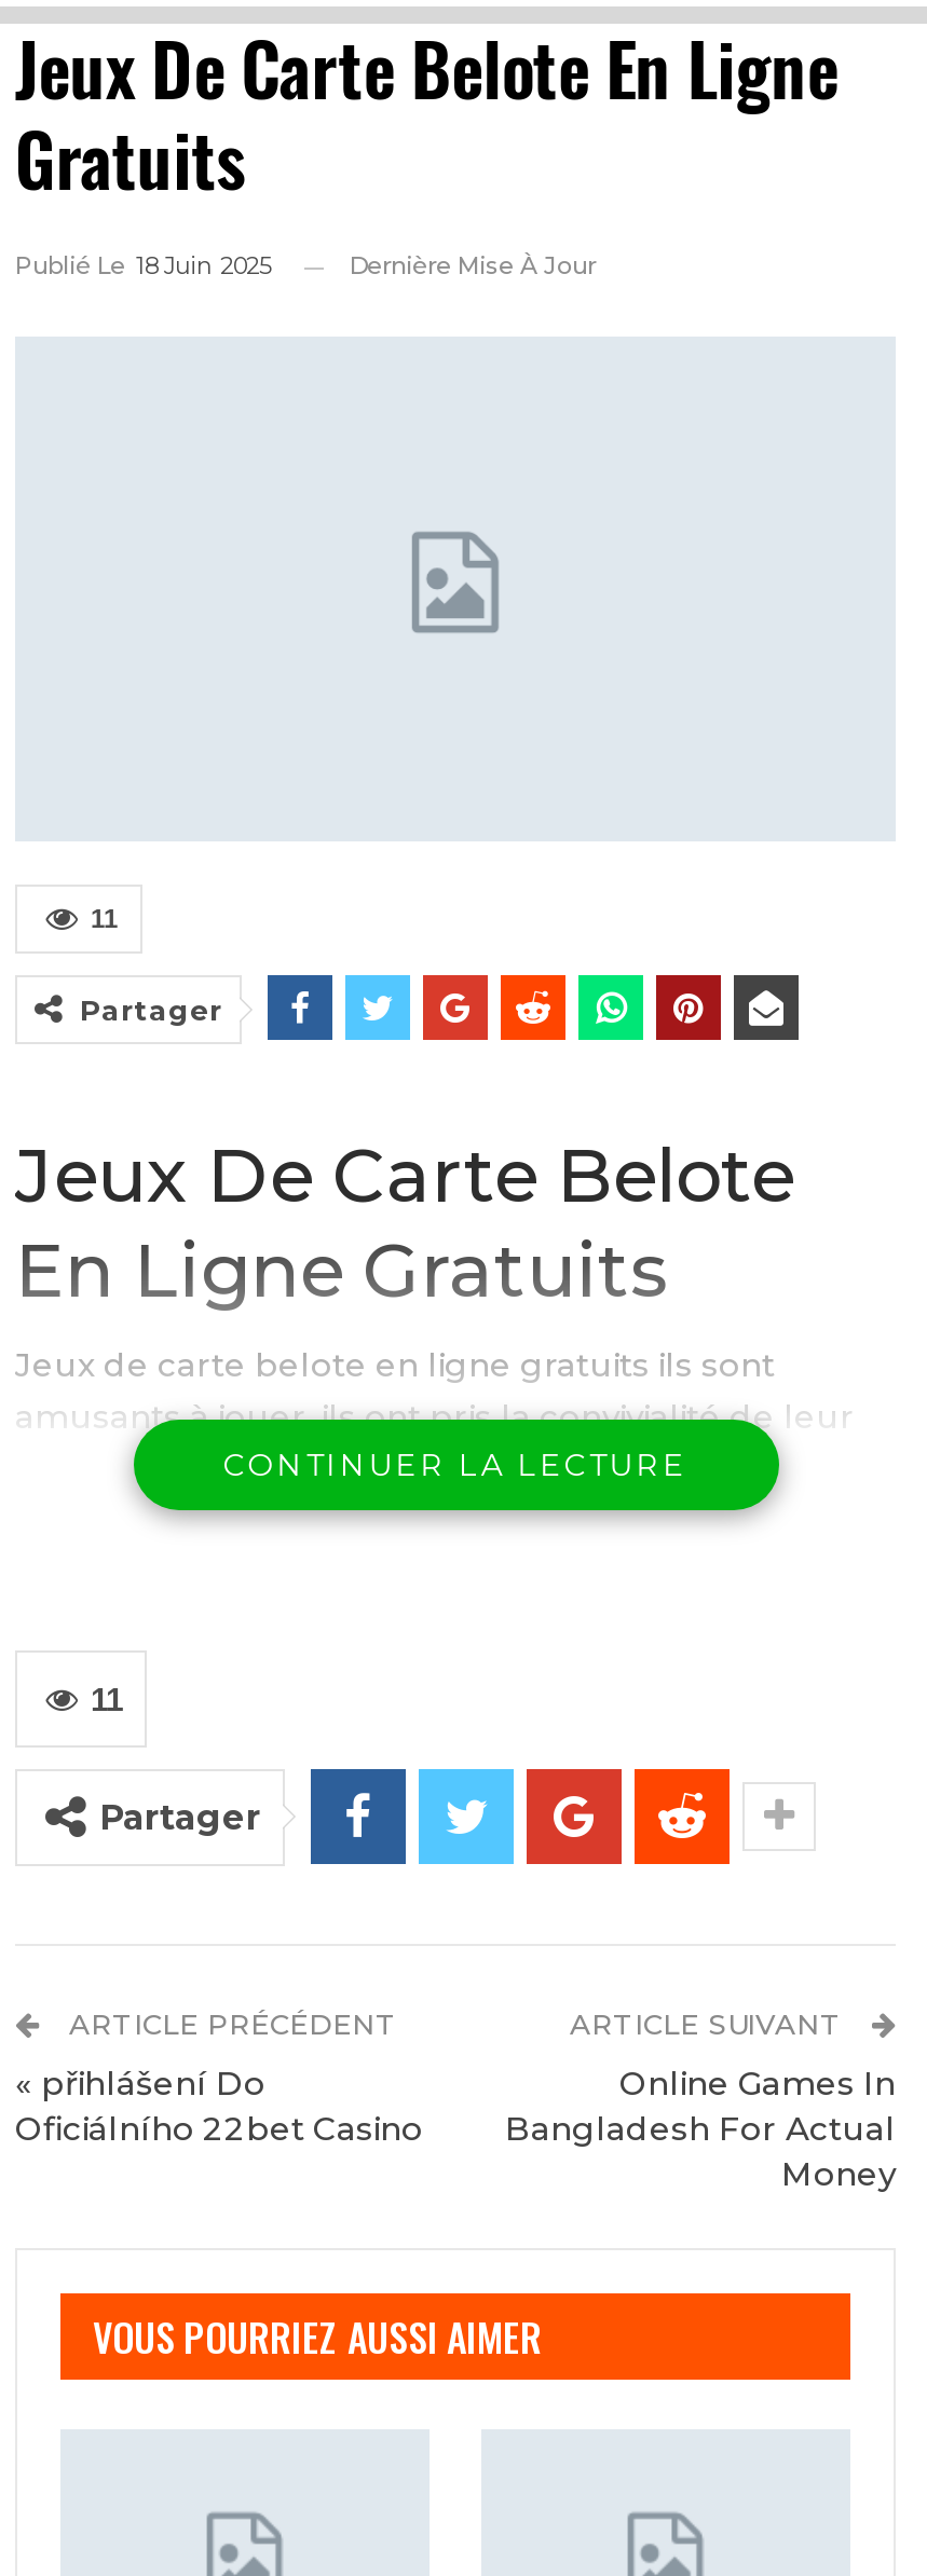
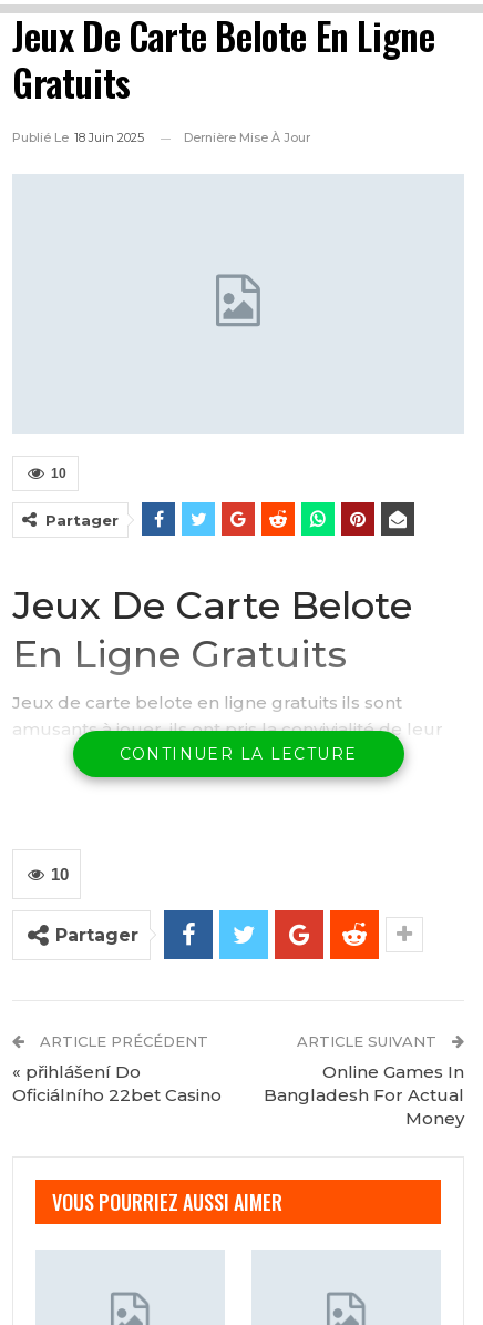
[91,904,119,934] 11 -> [51,466,66,481] 10
[91,1680,123,1717] 11 -> [51,865,69,884] 10

